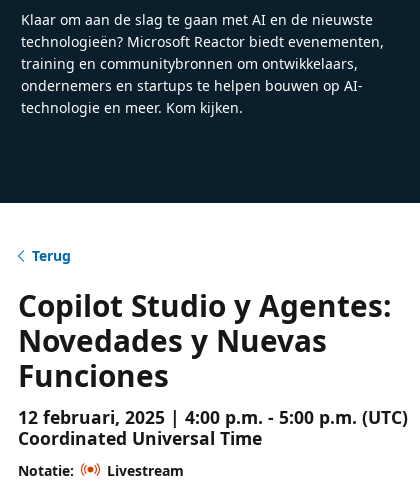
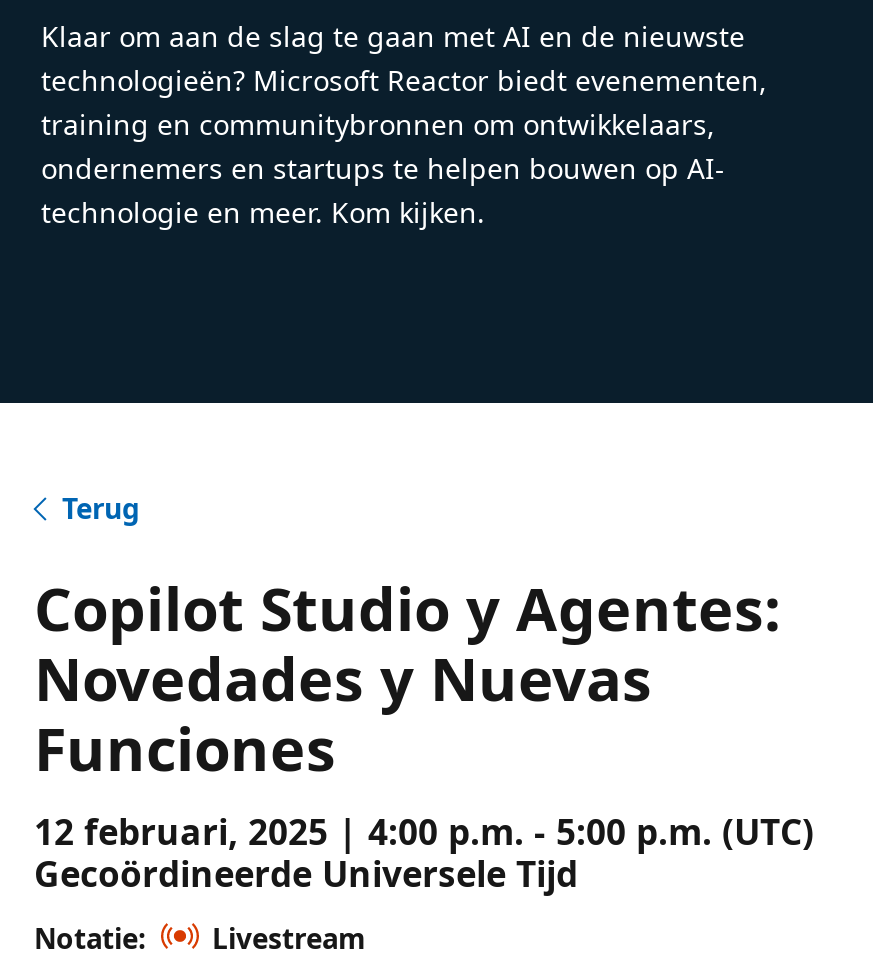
[17,426,261,450] Coordinated Universal Time -> [34,849,578,897] Gecoördineerde Universele Tijd

